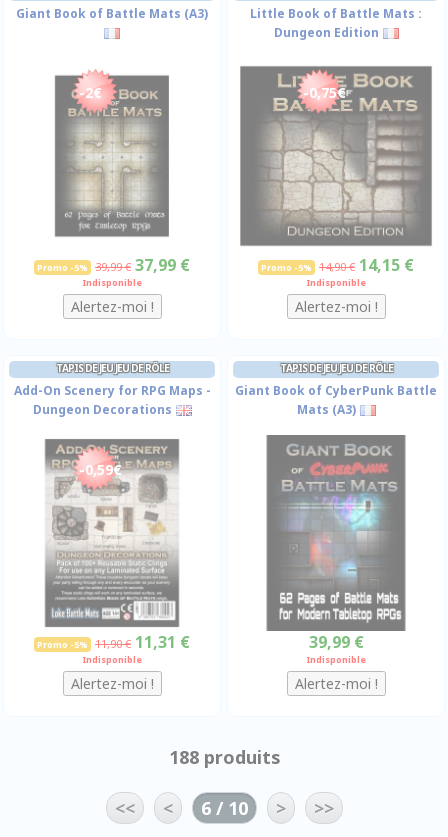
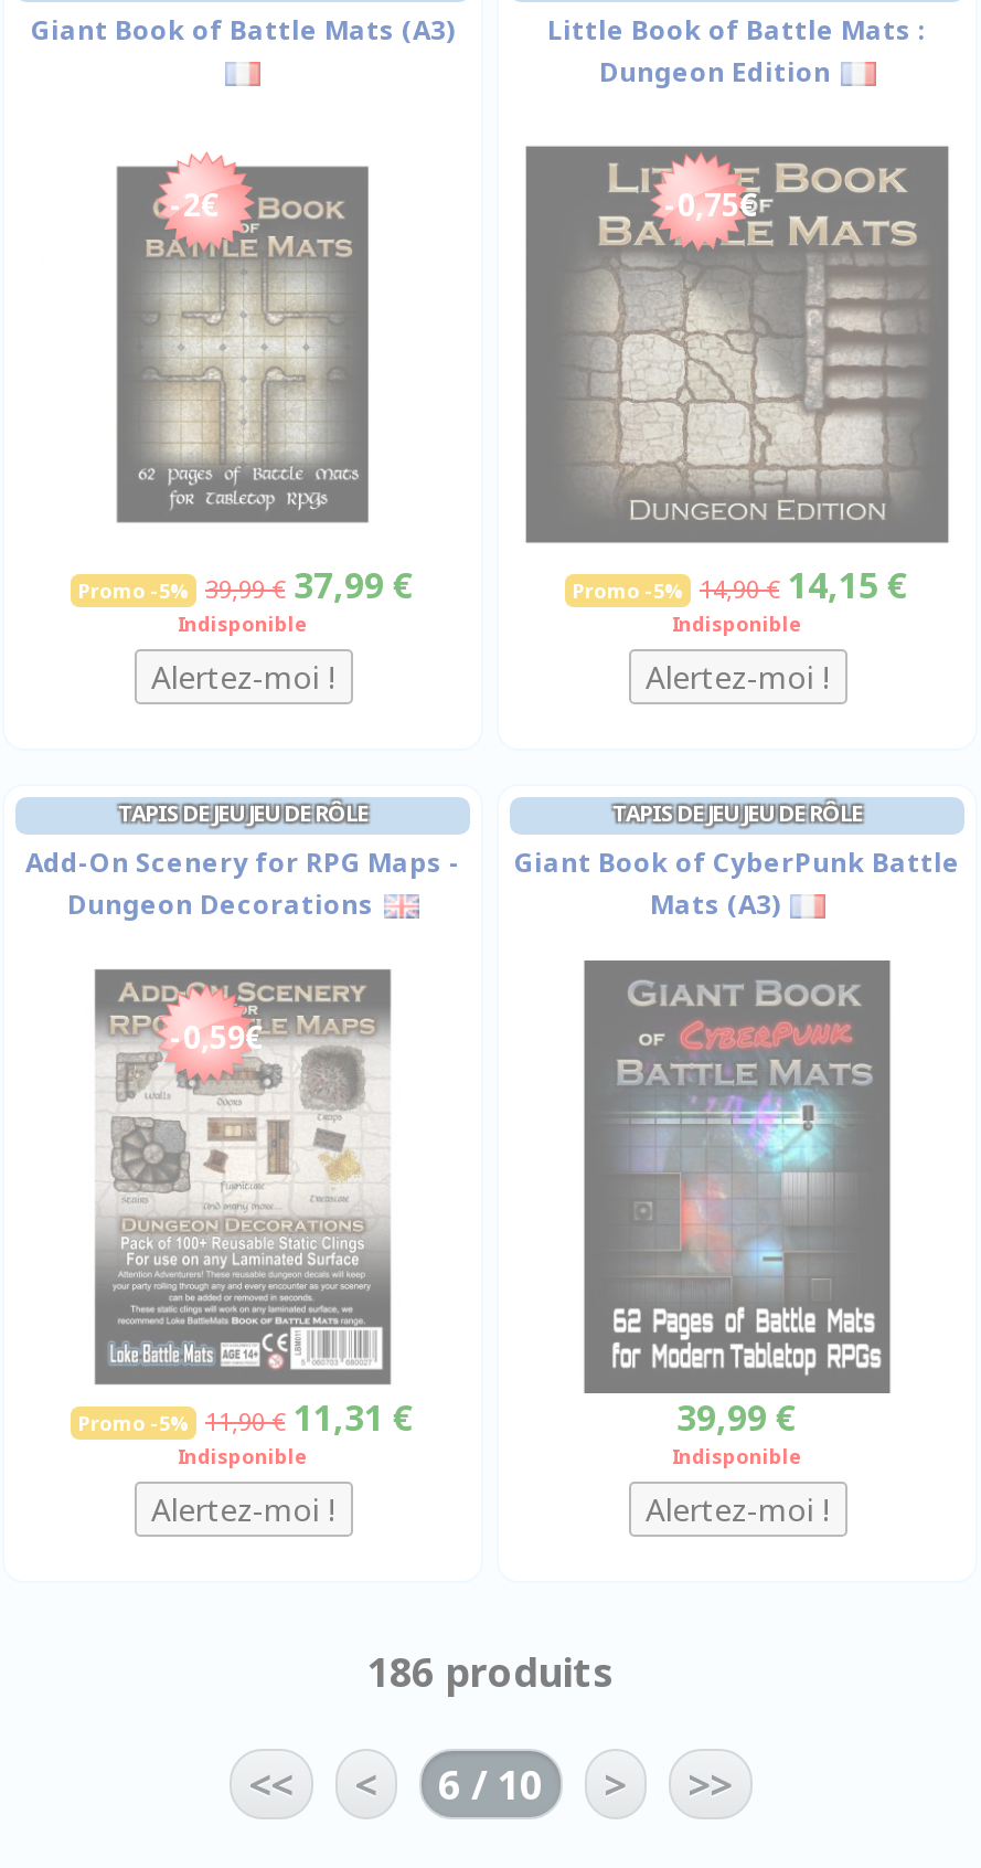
[168,745,279,769] 188 produits -> [367,1645,612,1698] 186 produits

